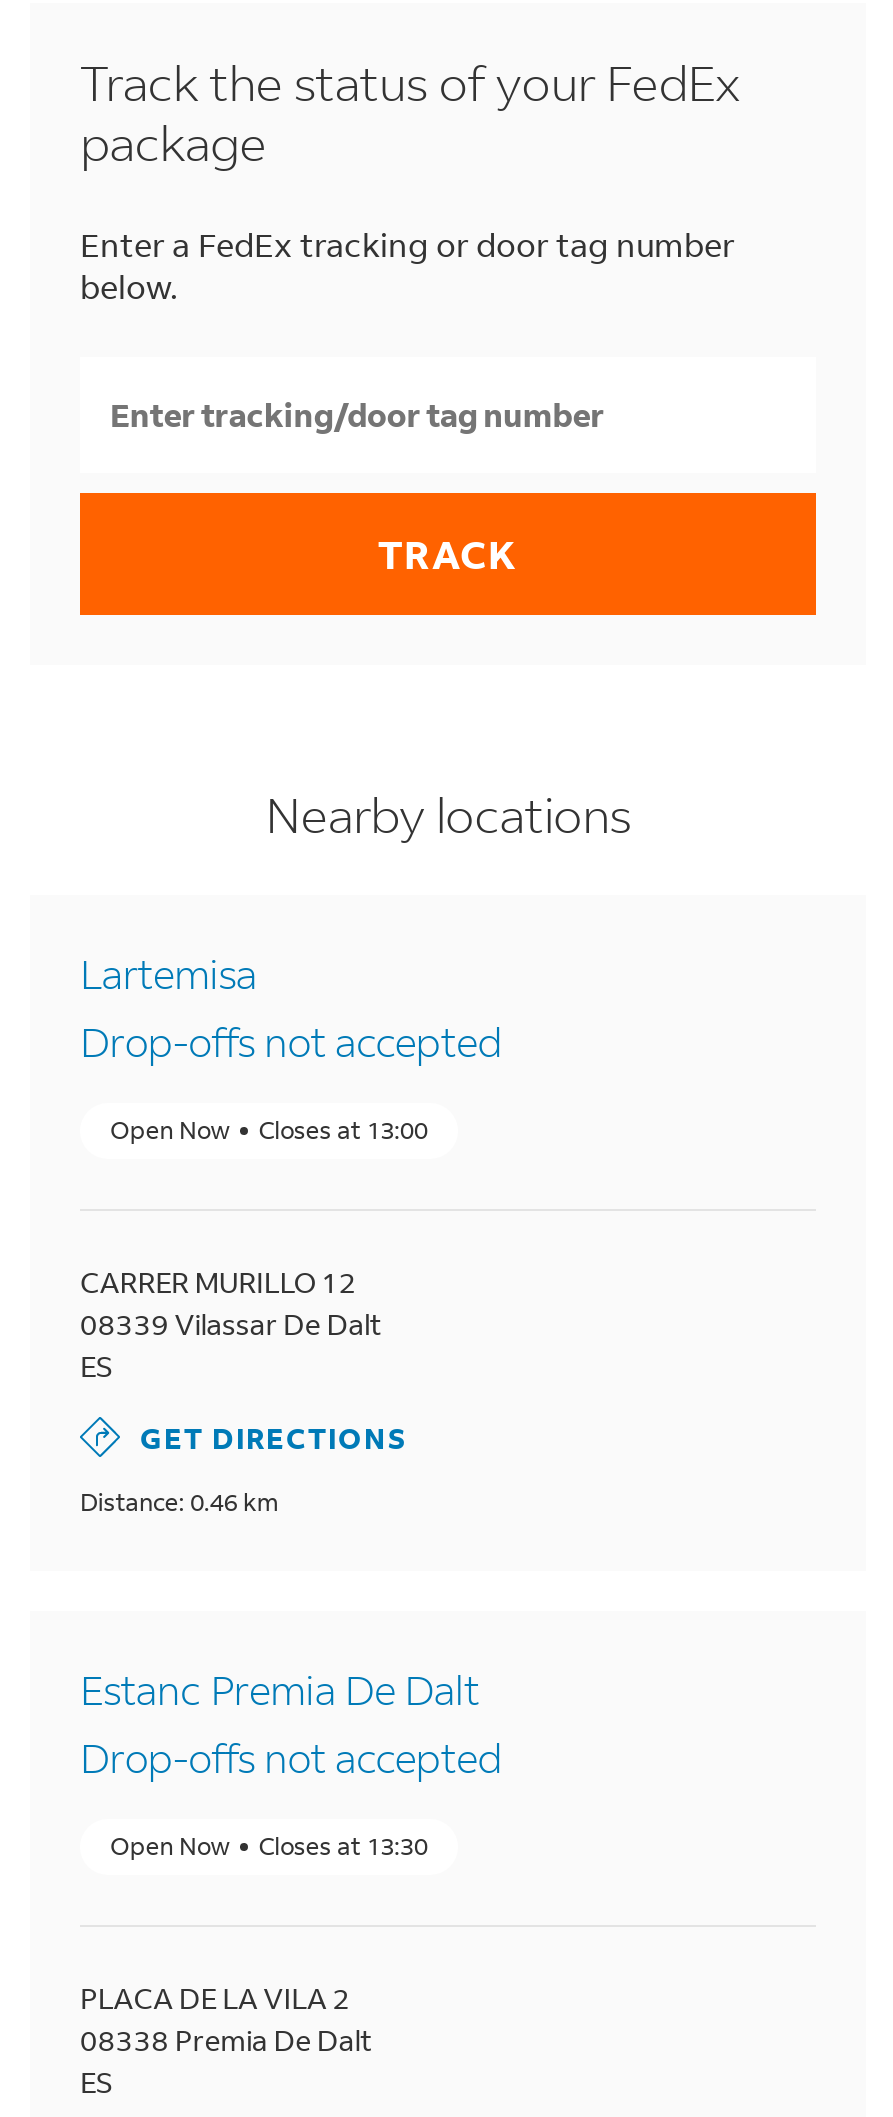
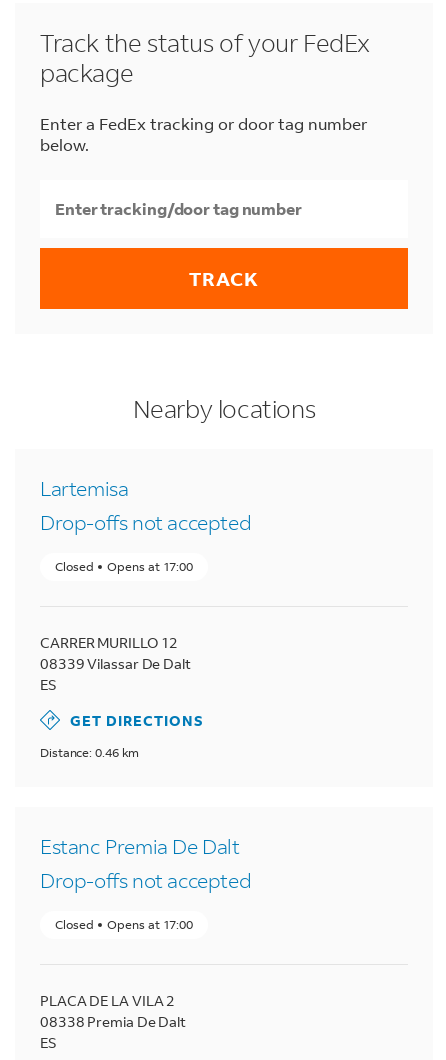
[110,1115,427,1145] Open Now | Closes at 13:00 -> [55,559,193,574] Closed | Opens at 17:00
[110,1831,427,1861] Open Now | Closes at 13:30 -> [55,917,193,932] Closed | Opens at 17:00

